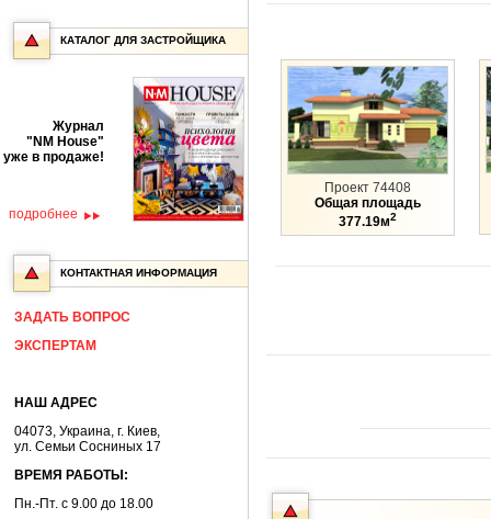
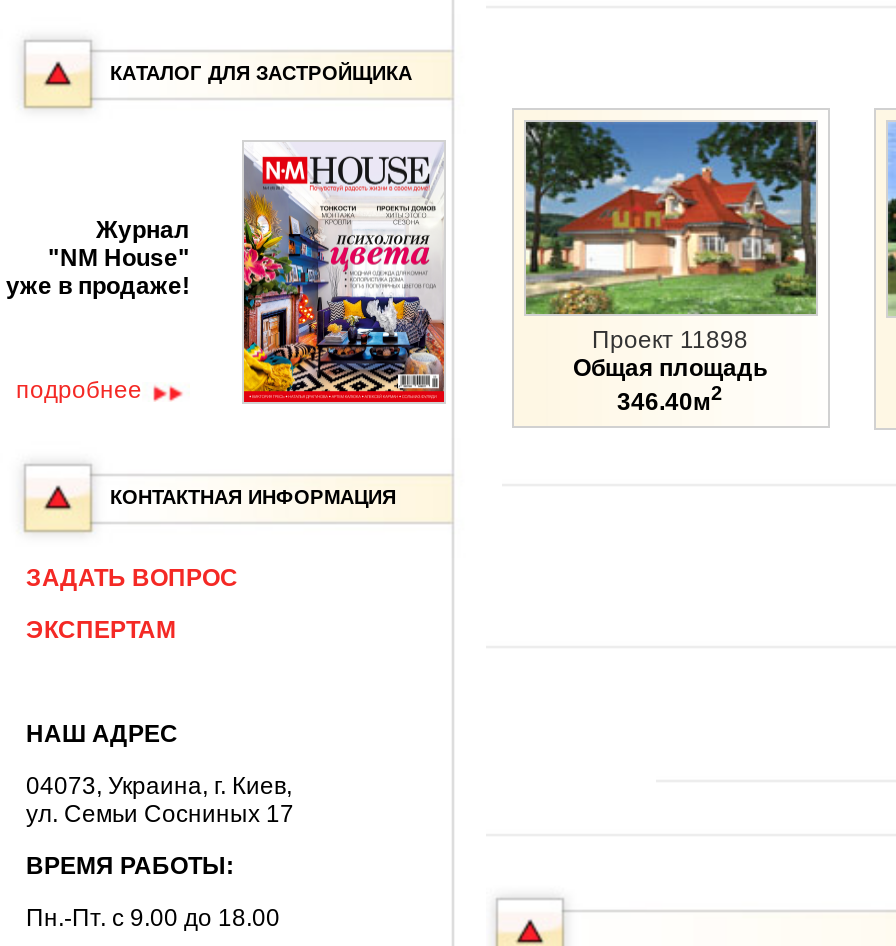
[287,66,448,195] [image] | Проект 74408 -> [524,120,818,354] [image] | Проект 11898
[338,211,396,229] 377.19м2 -> [617,382,723,416] 346.40м2

